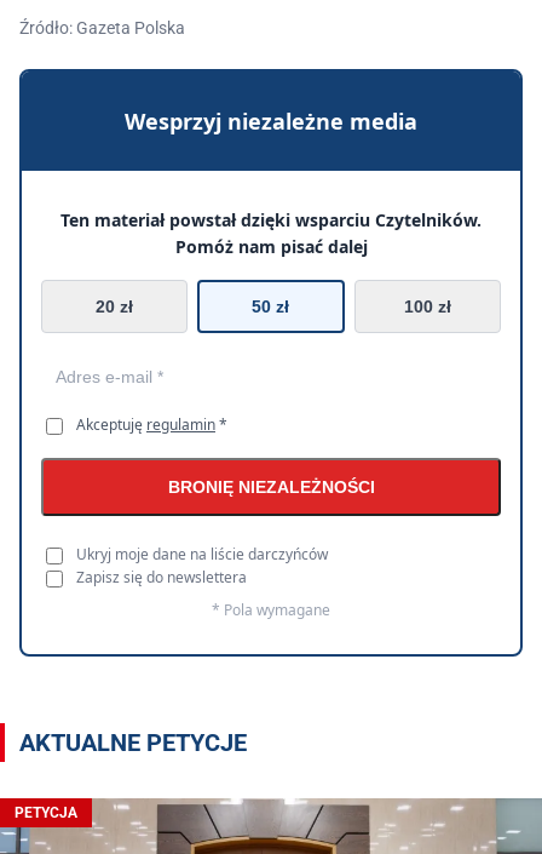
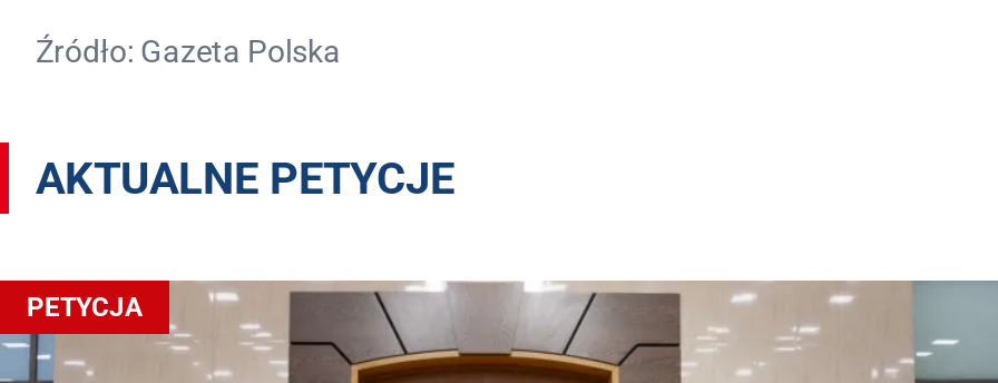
[18,68,524,658] [image] | Wesprzyj niezależne media | Ten materiał powstał dzięki wsparciu Czytelników. | Pomóż nam pisać dalej | 20 zł | 50 zł | 100 zł -> none
[76,414,374,620] Akceptuję regulamin * | BRONIĘ NIEZALEŻNOŚCI | Ukryj moje dane na liście darczyńców | Zapisz się do newslettera | * Pola wymagane -> none

